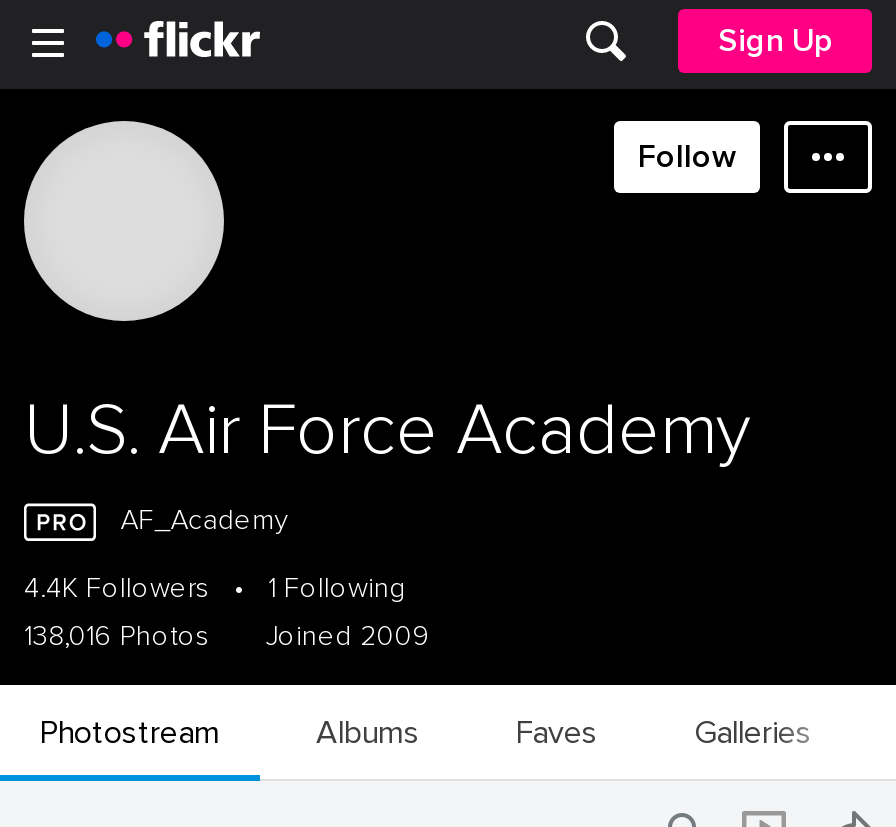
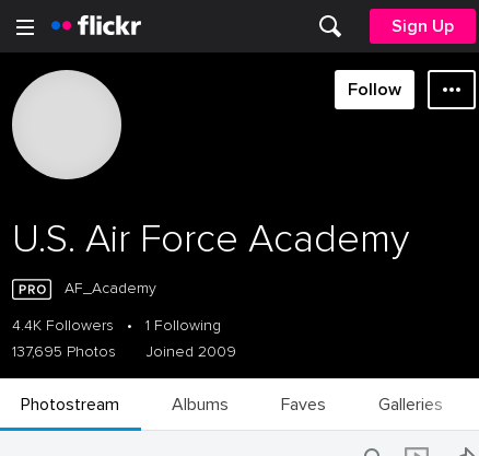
[24,619,430,653] 138,016 Photos Joined 2009 -> [12,342,236,361] 137,695 Photos Joined 2009

